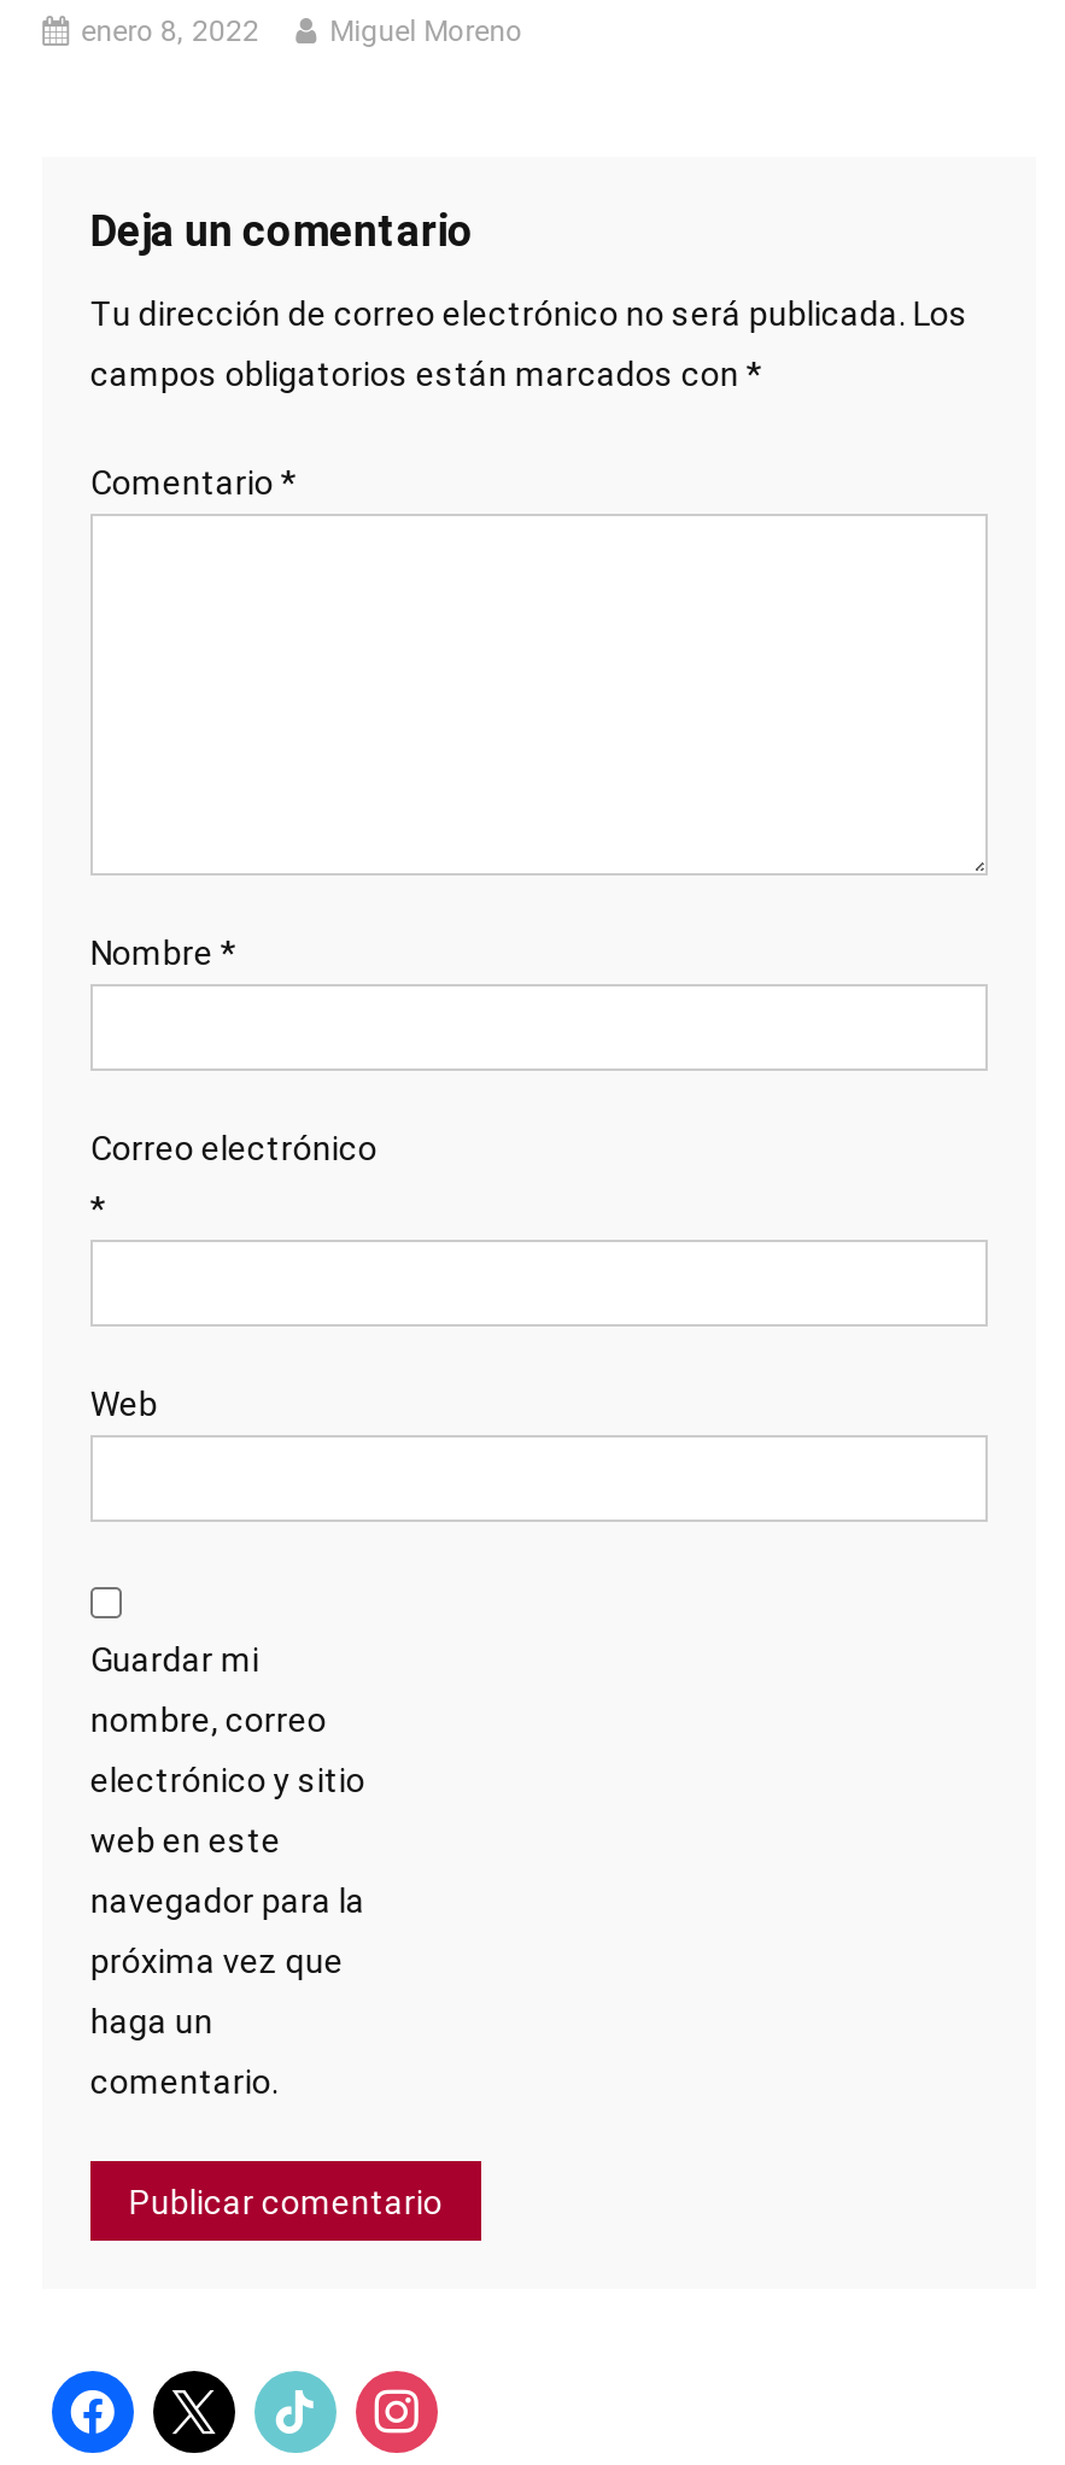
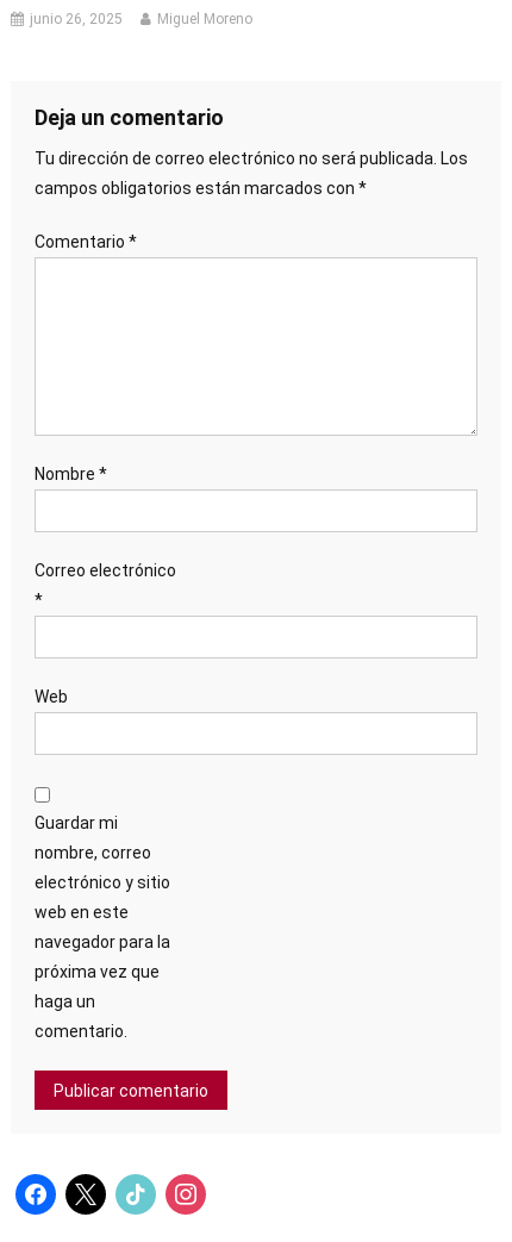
[81,15,260,48] enero 8, 2022 -> [30,11,123,28] junio 26, 2025

